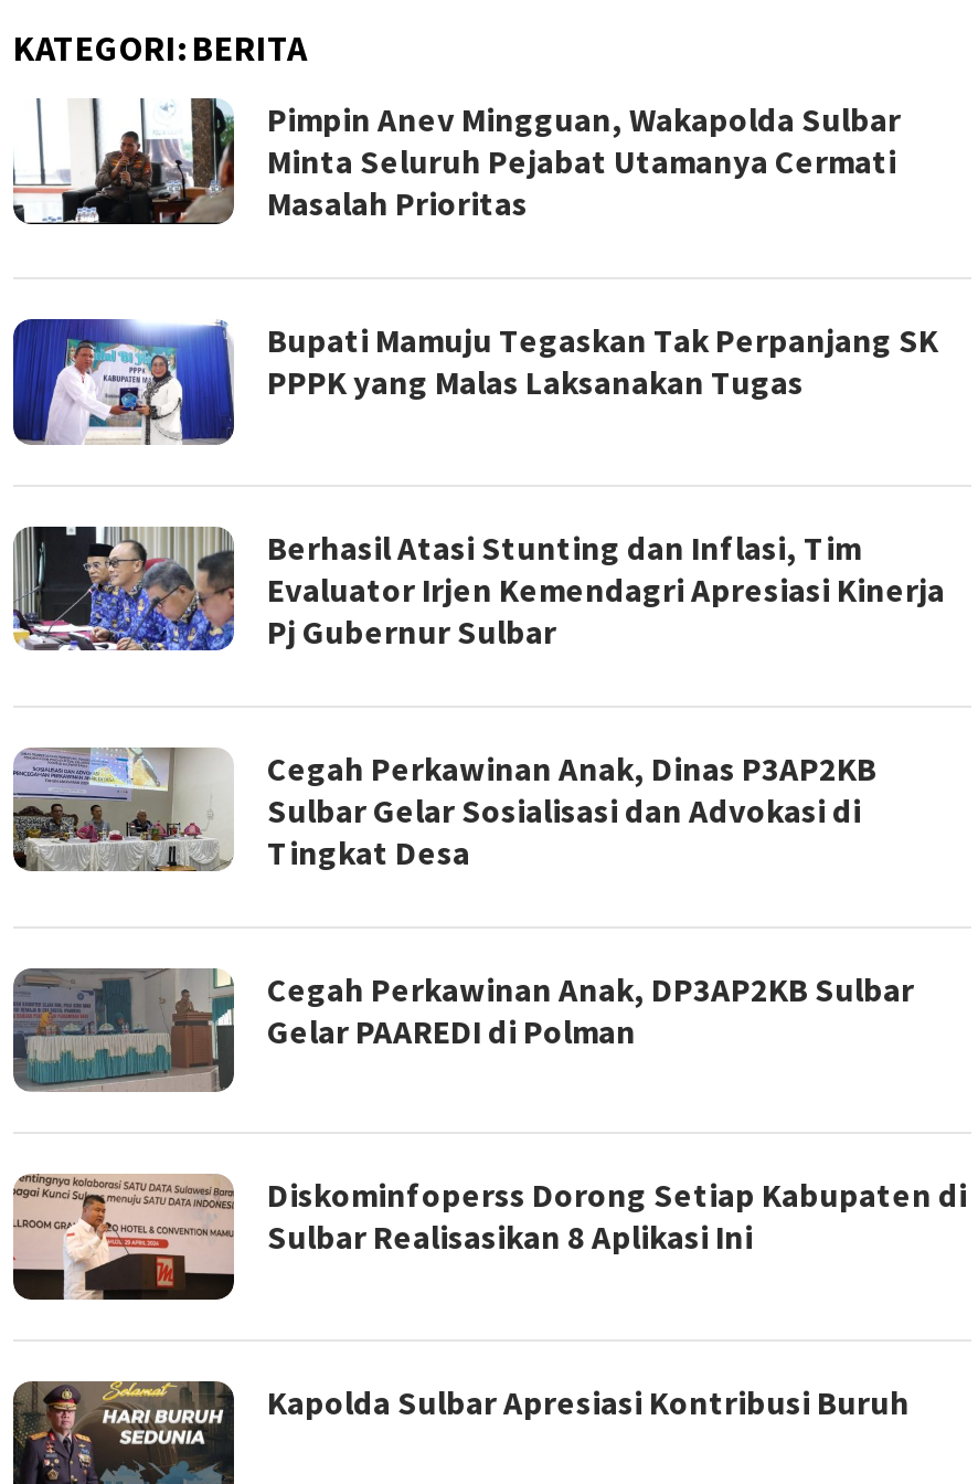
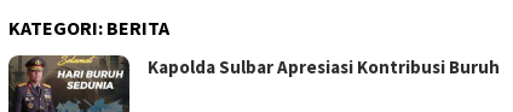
[11,97,938,403] [image] | Pimpin Anev Mingguan, Wakapolda Sulbar | Minta Seluruh Pejabat Utamanya Cermati | Masalah Prioritas | Bupati Mamuju Tegaskan Tak Perpanjang SK | PPPK yang Malas Laksanakan Tugas -> none
[11,316,236,446] [image] -> none
[11,523,945,1051] [image] | Berhasil Atasi Stunting dan Inflasi, Tim | Evaluator Irjen Kemendagri Apresiasi Kinerja | Pj Gubernur Sulbar | Cegah Perkawinan Anak, Dinas P3AP2KB | Sulbar Gelar Sosialisasi dan Advokasi di | Tingkat Desa | Cegah Perkawinan Anak, DP3AP2KB Sulbar | Gelar PAAREDI di Polman -> none
[11,744,234,875] [image] -> none
[11,965,234,1093] [image] -> none
[11,1173,967,1303] [image] | Diskominfoperss Dorong Setiap Kabupaten di | Sulbar Realisasikan 8 Aplikasi Ini -> none

